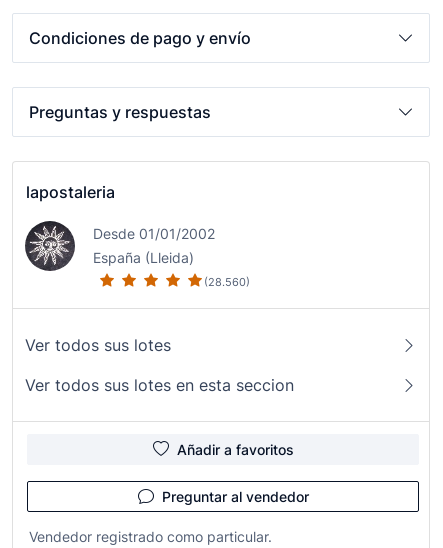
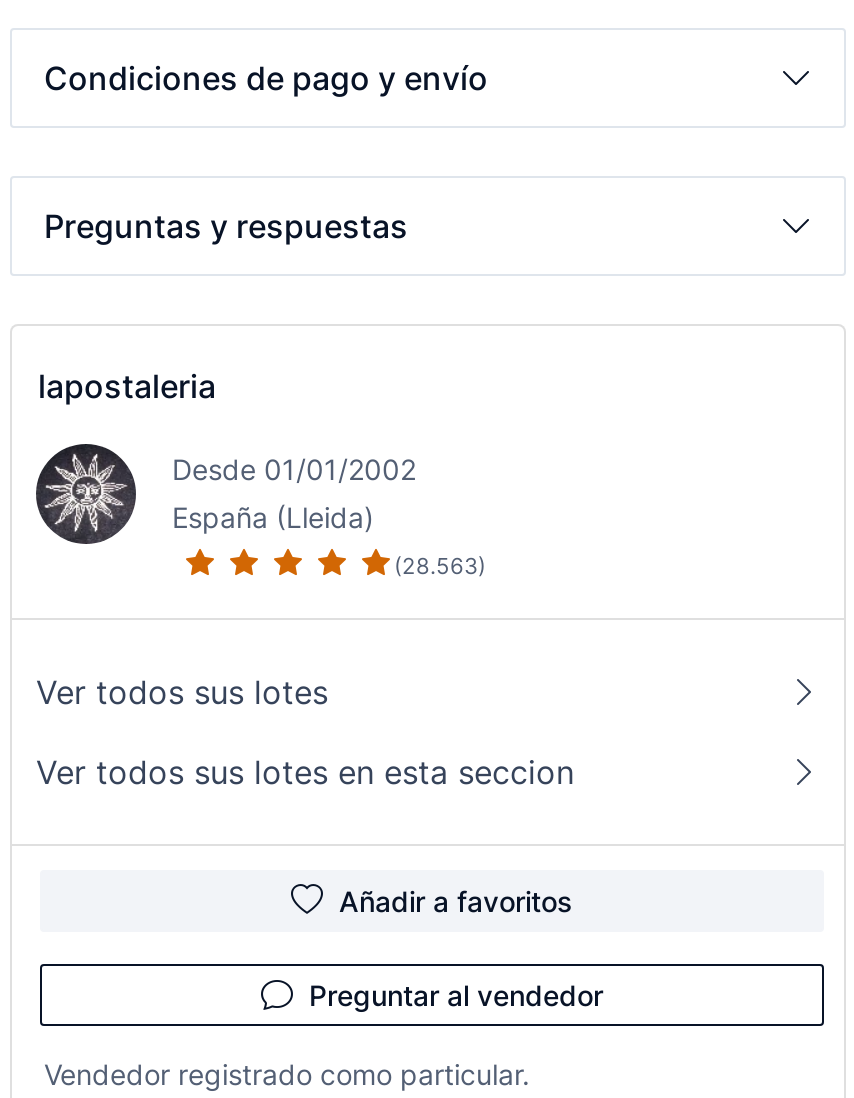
[204,275,250,289] (28.560) -> [394,551,486,579] (28.563)

